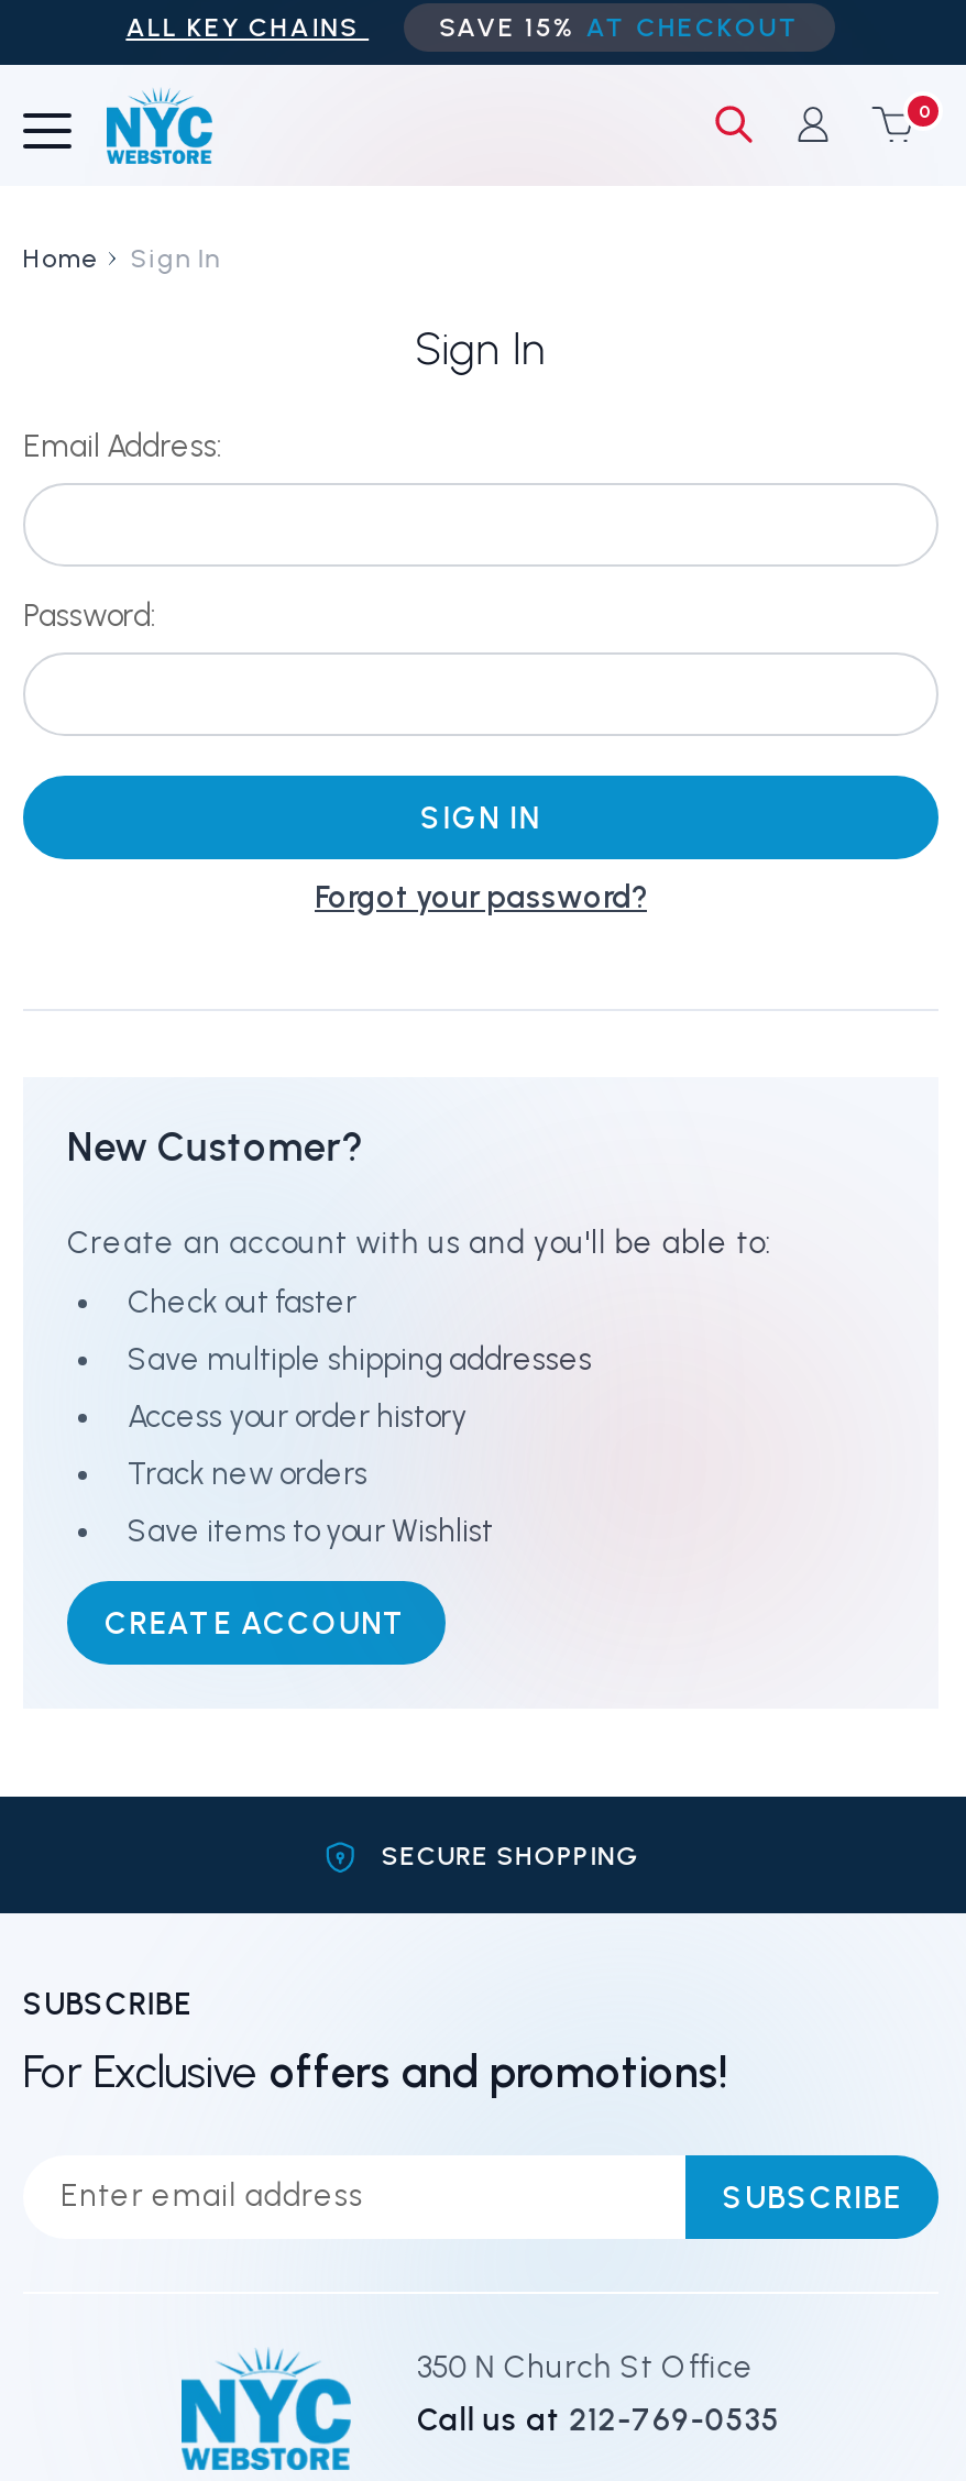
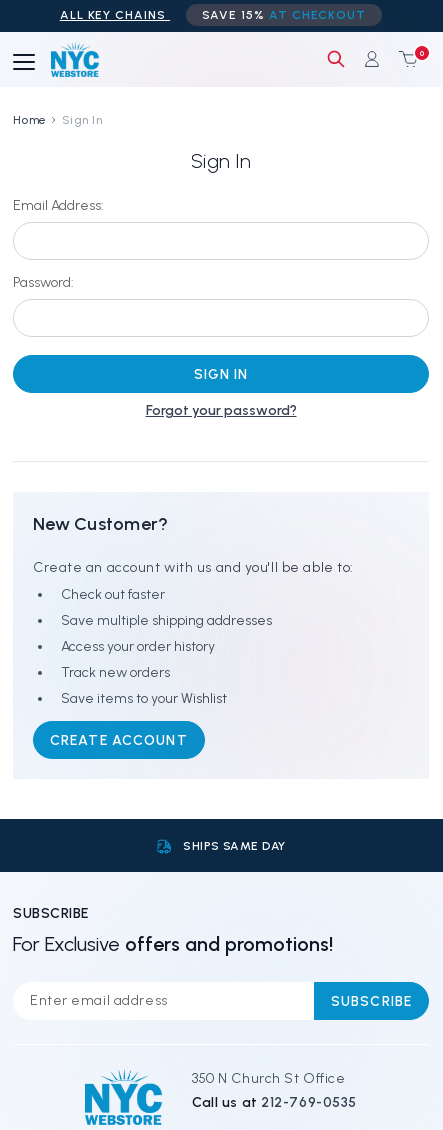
[382,1841,639,1872] SECURE SHOPPING -> [183,839,286,853] SHIPS SAME DAY

